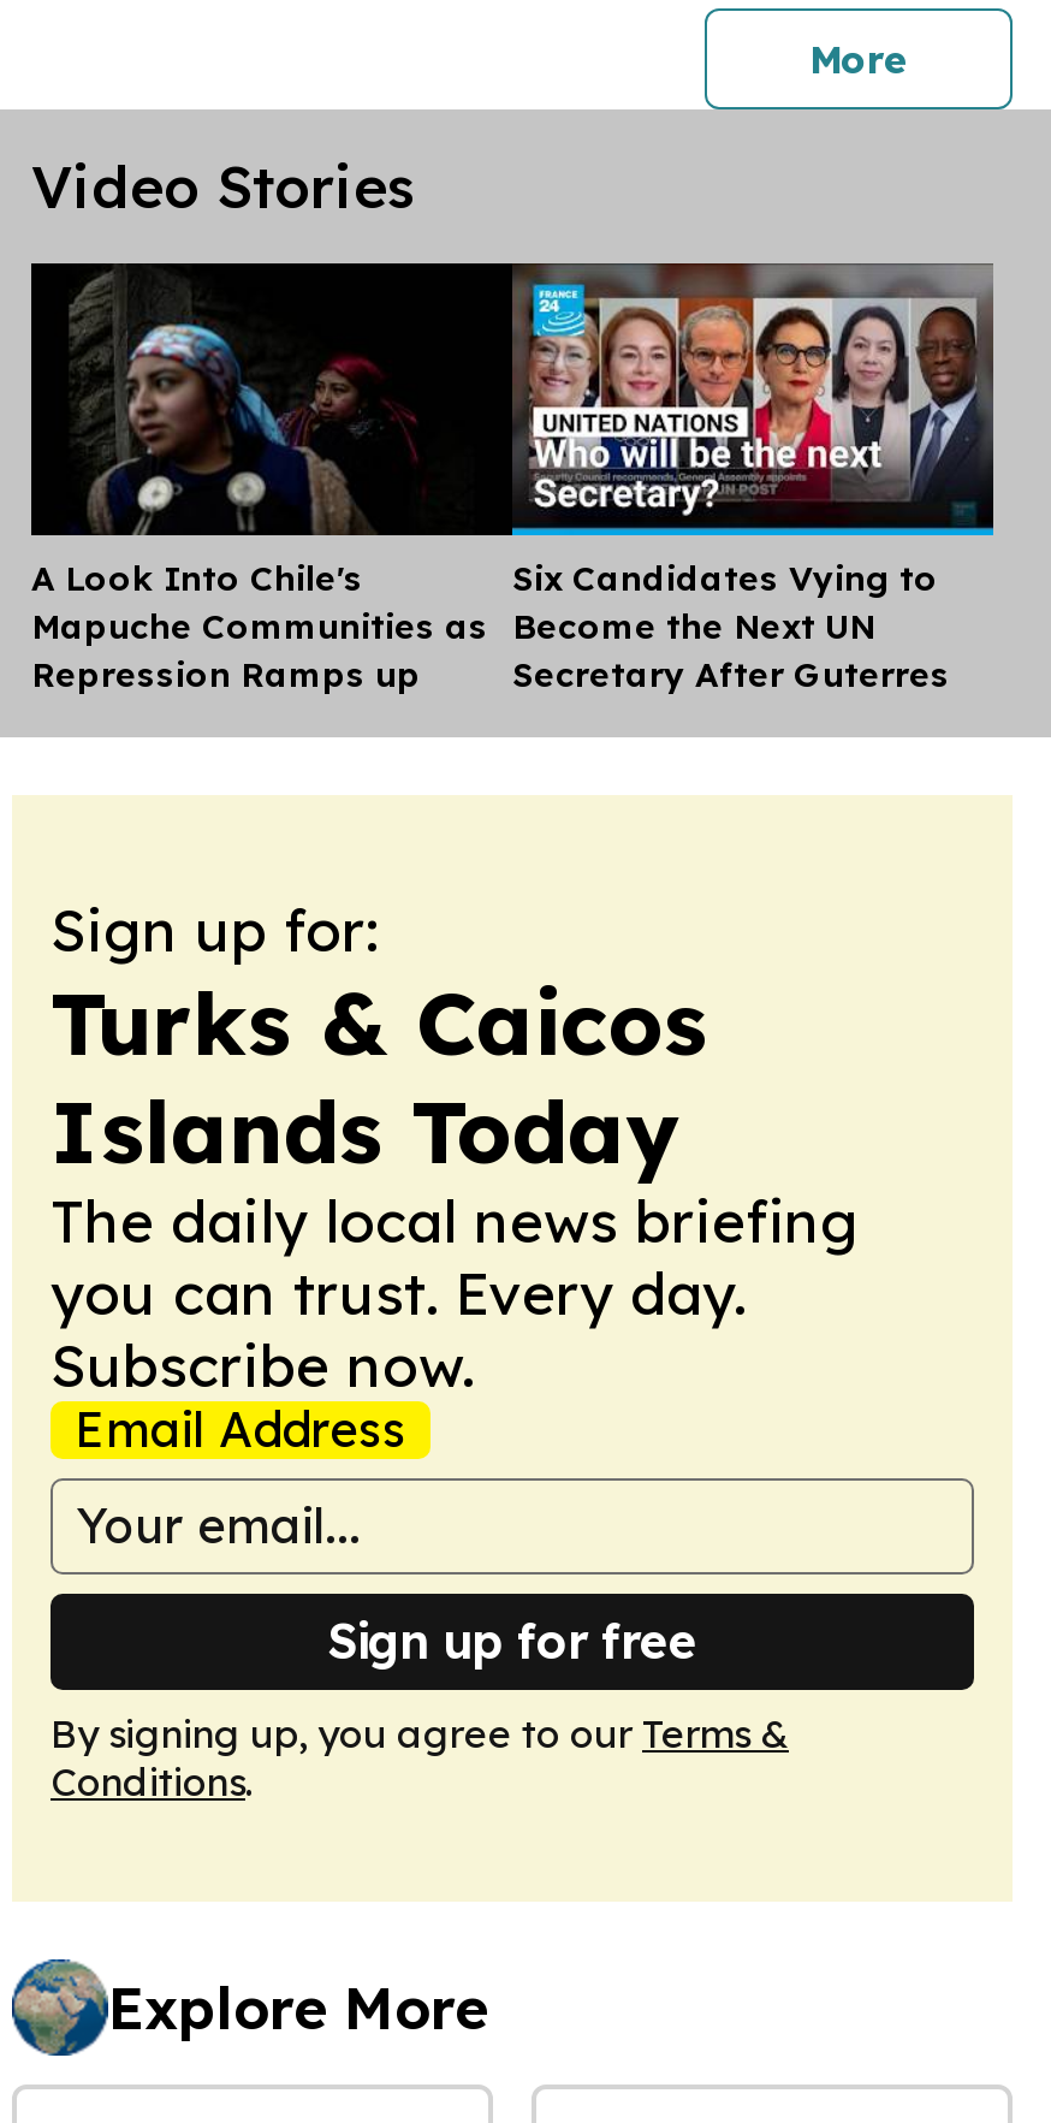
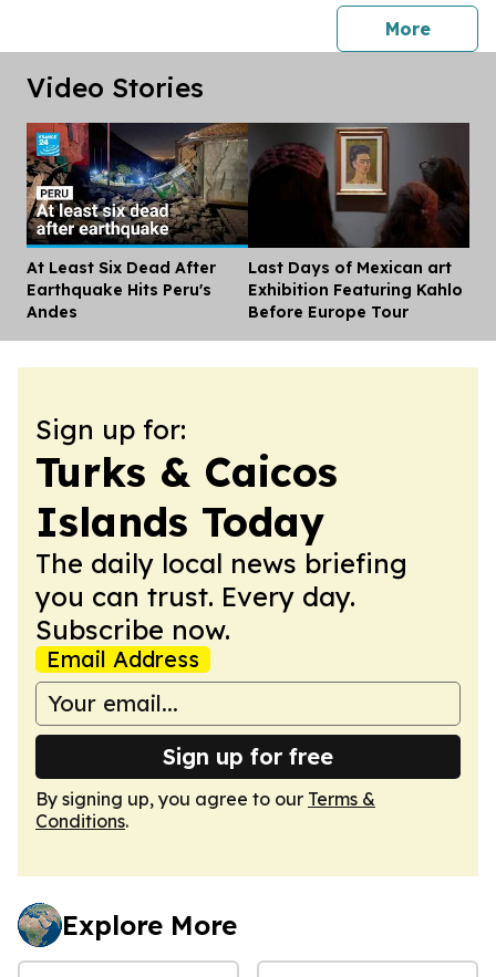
[29,261,996,696] [image] | A Look Into Chile's | Mapuche Communities as | Repression Ramps up -> [25,122,471,322] [image] | At Least Six Dead After | Earthquake Hits Peru's | Andes
[512,557,950,696] Six Candidates Vying to | Become the Next UN | Secretary After Guterres -> [248,258,463,322] Last Days of Mexican art | Exhibition Featuring Kahlo | Before Europe Tour

